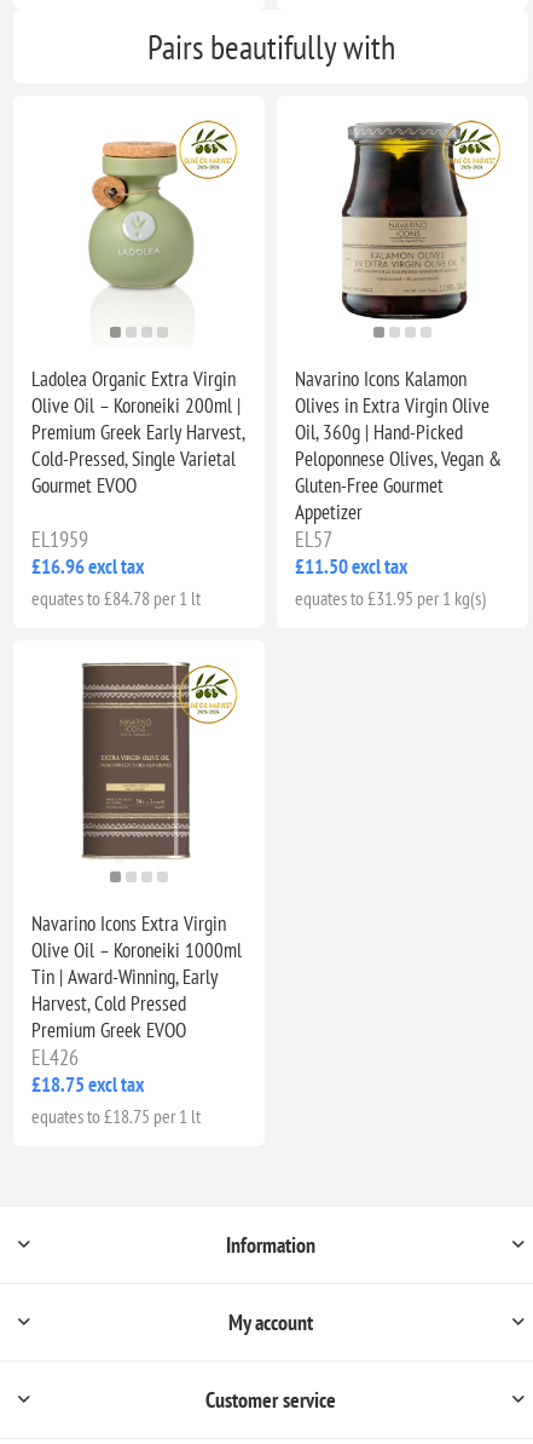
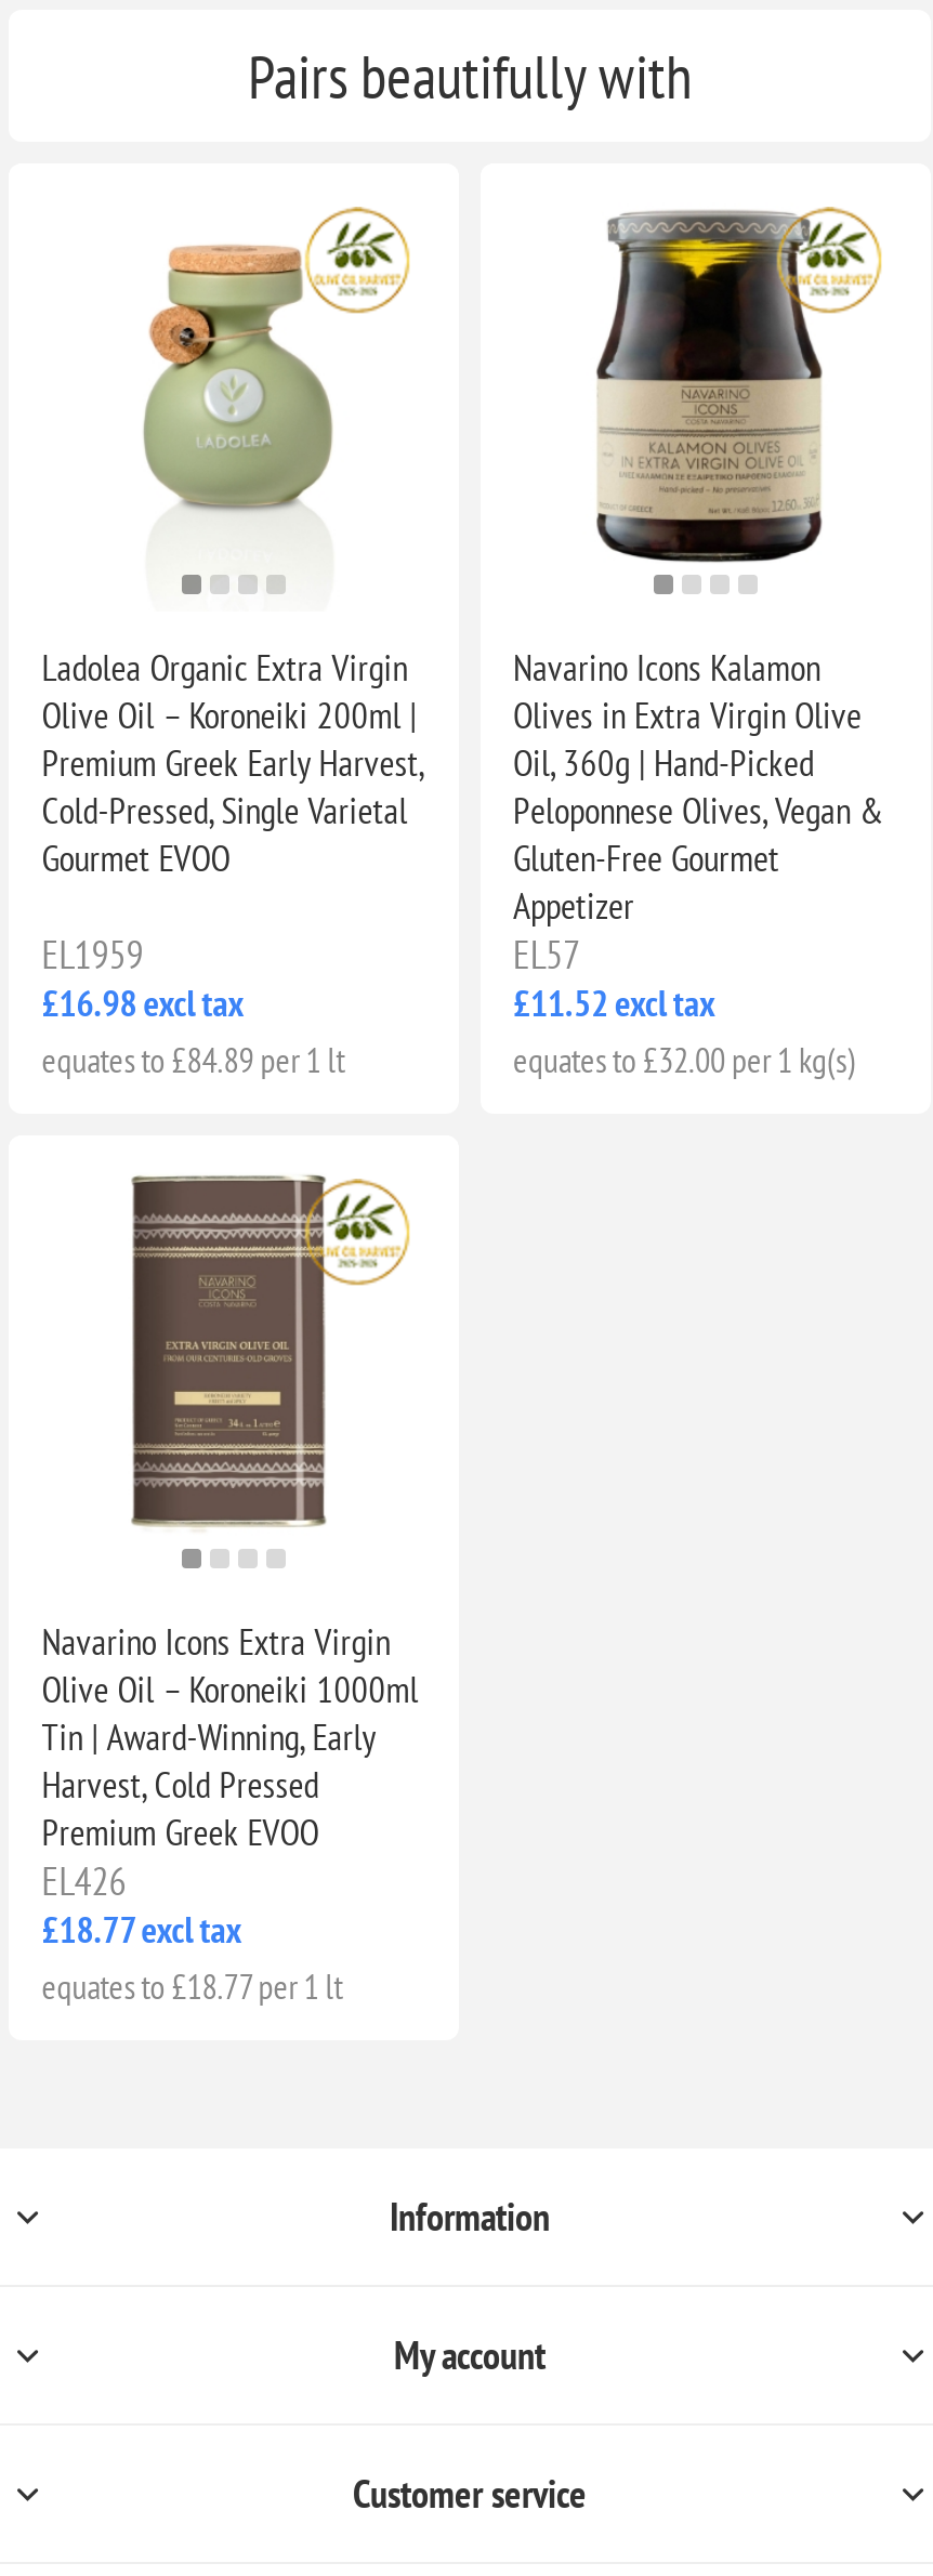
[32,553,144,580] £16.96 excl tax -> [42,981,243,1028] £16.98 excl tax
[295,553,407,580] £11.50 excl tax -> [513,981,714,1028] £11.52 excl tax
[32,586,201,610] equates to £84.78 per 1 lt -> [42,1039,345,1083] equates to £84.89 per 1 lt
[295,586,486,610] equates to £31.95 per 1 kg(s) -> [513,1039,855,1083] equates to £32.00 per 1 kg(s)
[32,1071,144,1098] £18.75 excl tax -> [42,1907,241,1955] £18.77 excl tax
[32,1104,201,1128] equates to £18.75 per 1 lt -> [42,1965,342,2009] equates to £18.77 per 1 lt

